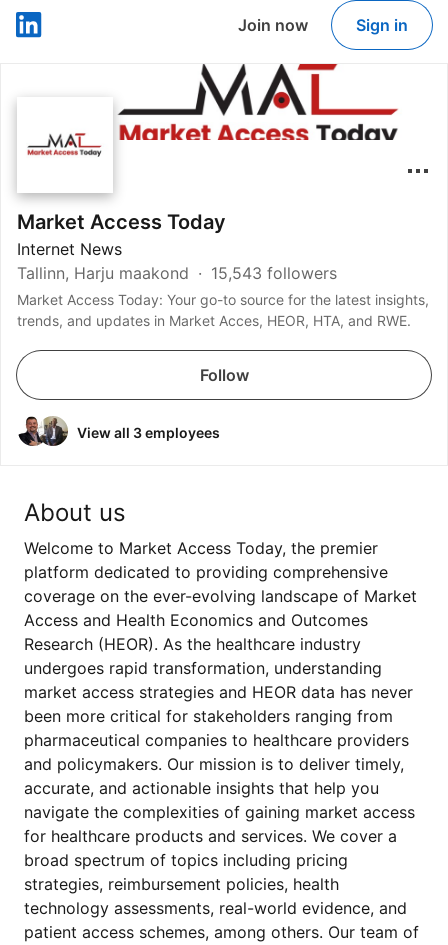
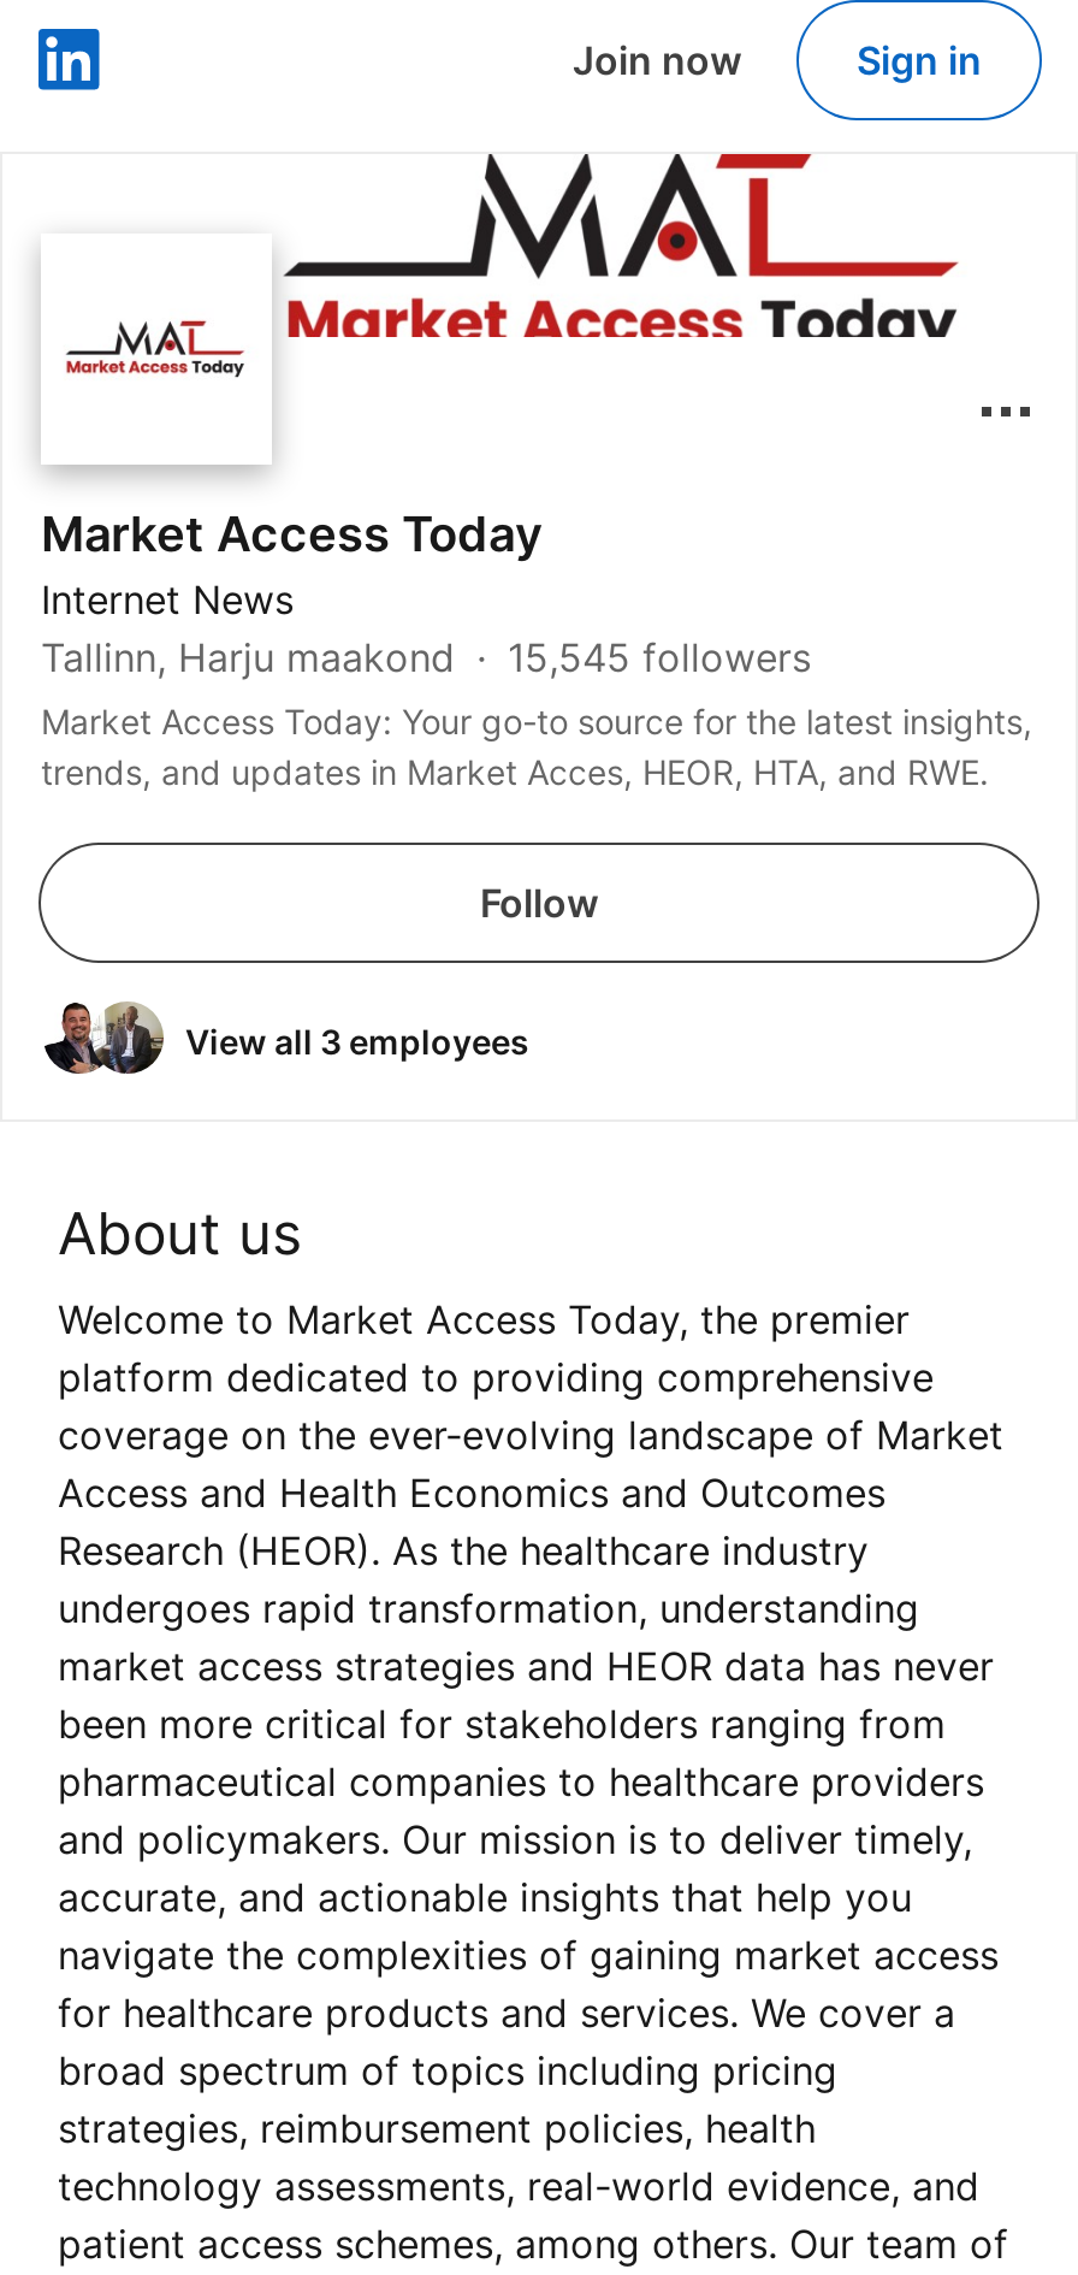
[17,263,337,283] Tallinn, Harju maakond 15,543 followers -> [41,633,811,681] Tallinn, Harju maakond 15,545 followers

